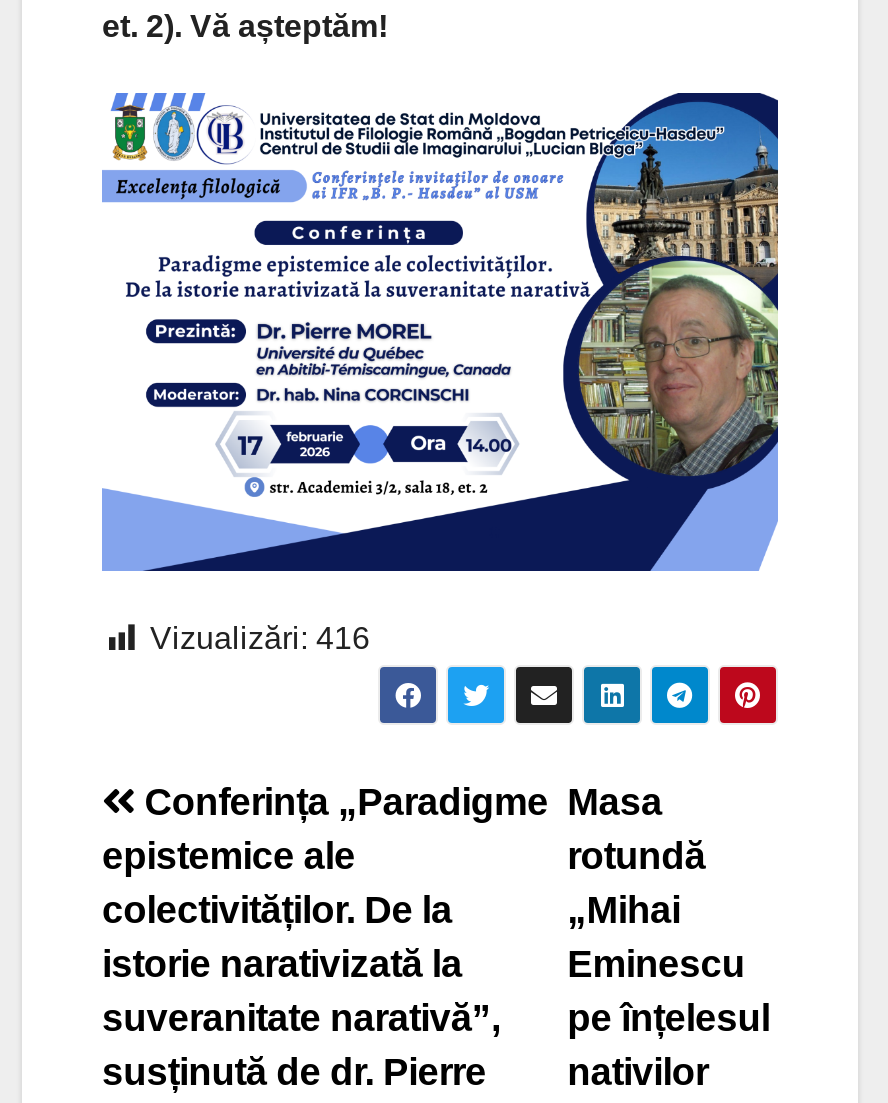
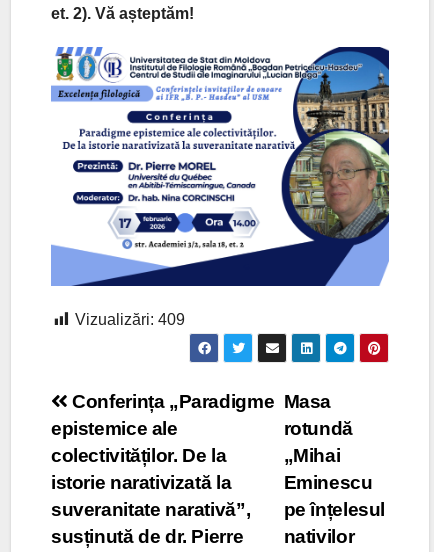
[150,622,370,656] Vizualizări: 416 -> [75,311,185,328] Vizualizări: 409

